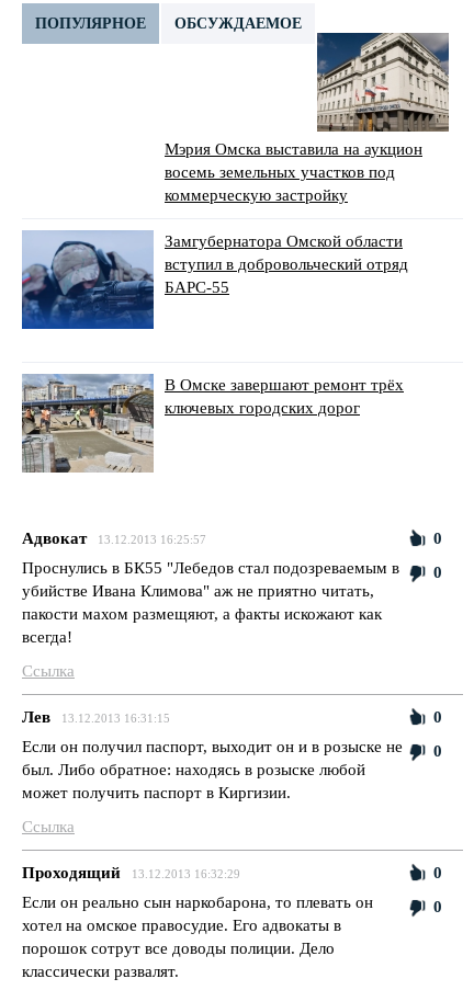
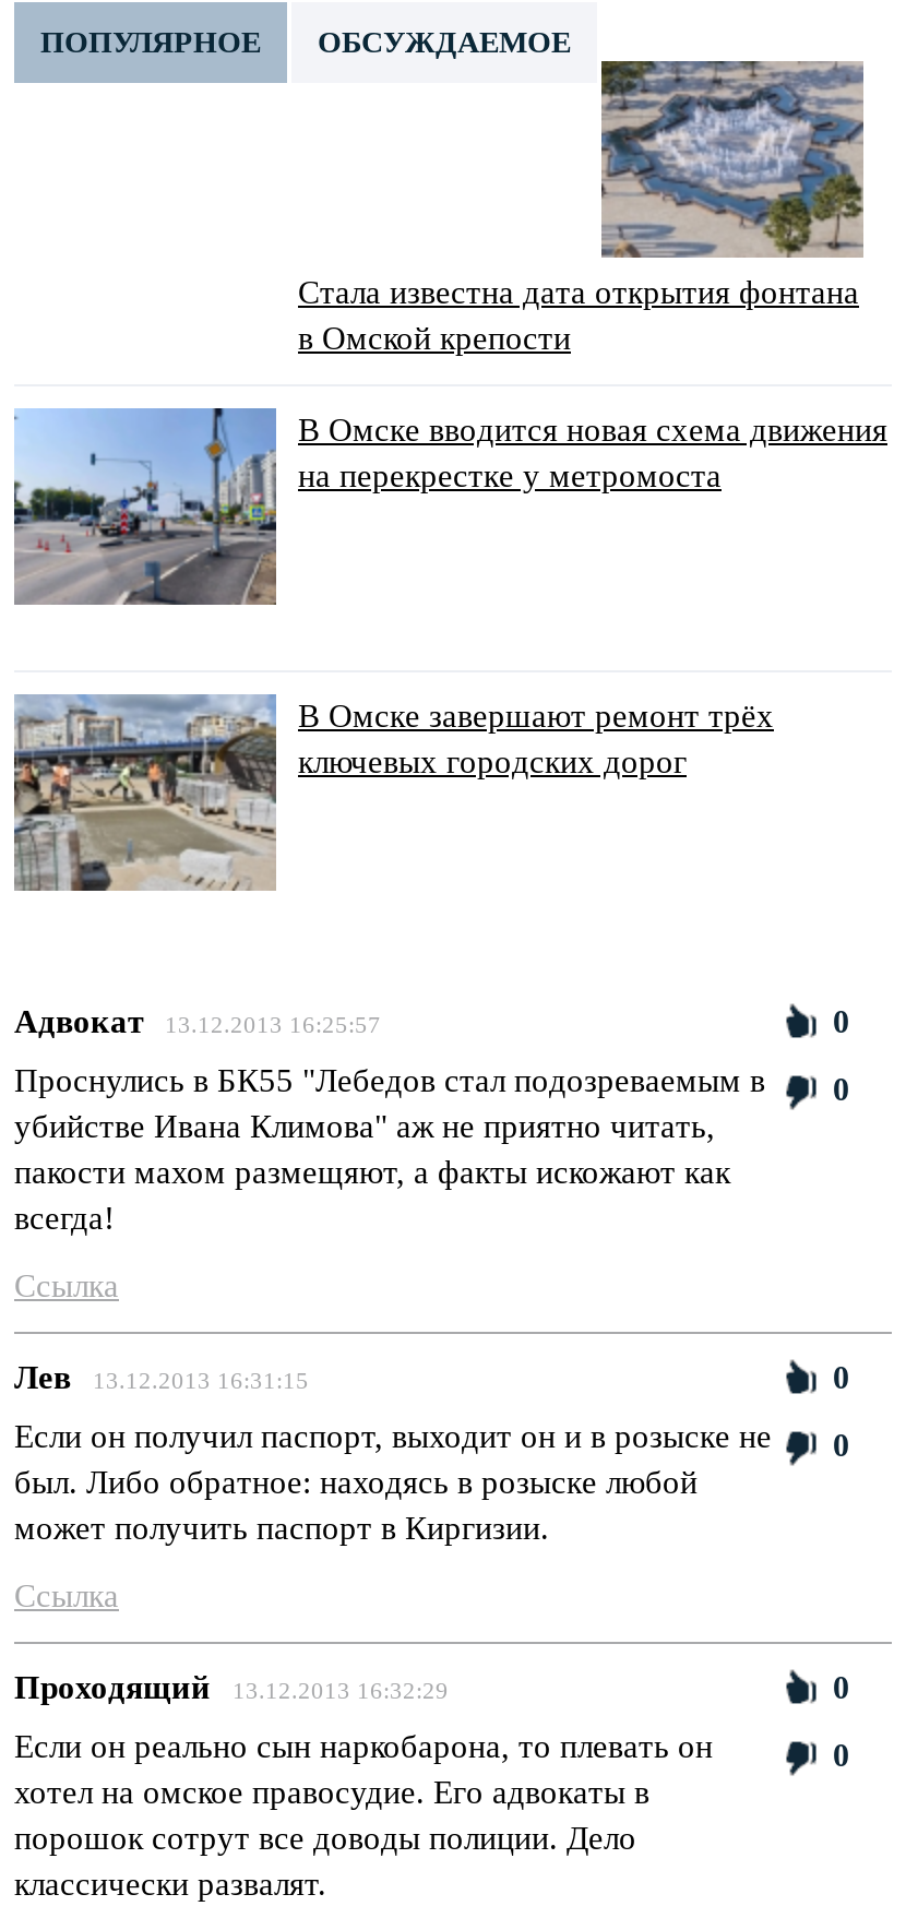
[165,32,449,204] [image] | Мэрия Омска выставила на аукцион | восемь земельных участков под | коммерческую застройку -> [298,59,863,356] [image] | Стала известна дата открытия фонтана | в Омской крепости
[21,230,408,330] [image] | Замгубернатора Омской области | вступил в добровольческий отряд | БАРС-55 -> [12,406,887,607] [image] | В Омске вводится новая схема движения | на перекрестке у метромоста

